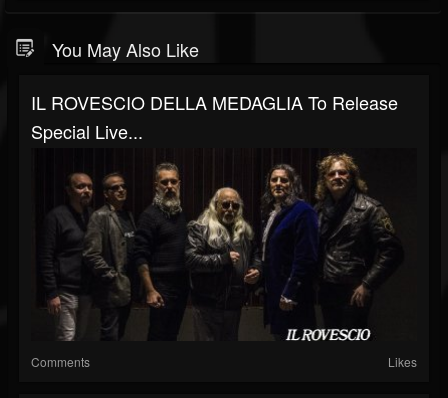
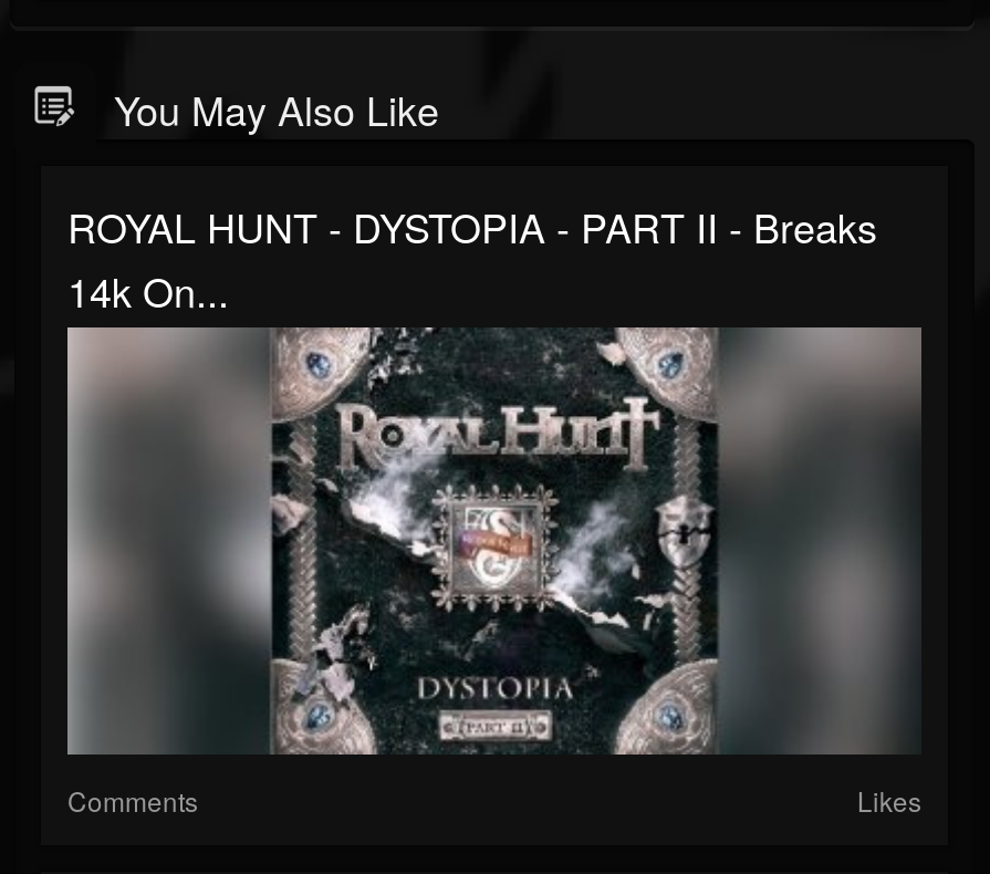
[31,89,398,144] IL ROVESCIO DELLA MEDAGLIA To Release | Special Live... -> [67,196,877,318] ROYAL HUNT - DYSTOPIA - PART II - Breaks | 14k On...
[31,148,417,341] [image] -> [65,325,924,757] [image]

